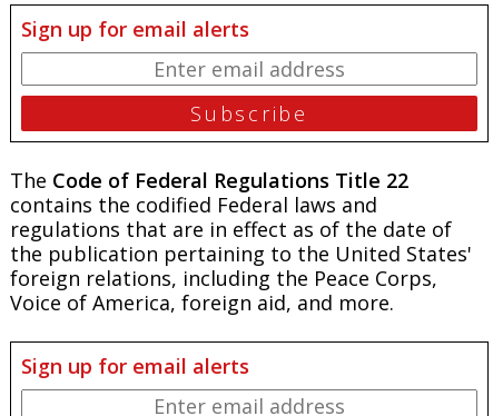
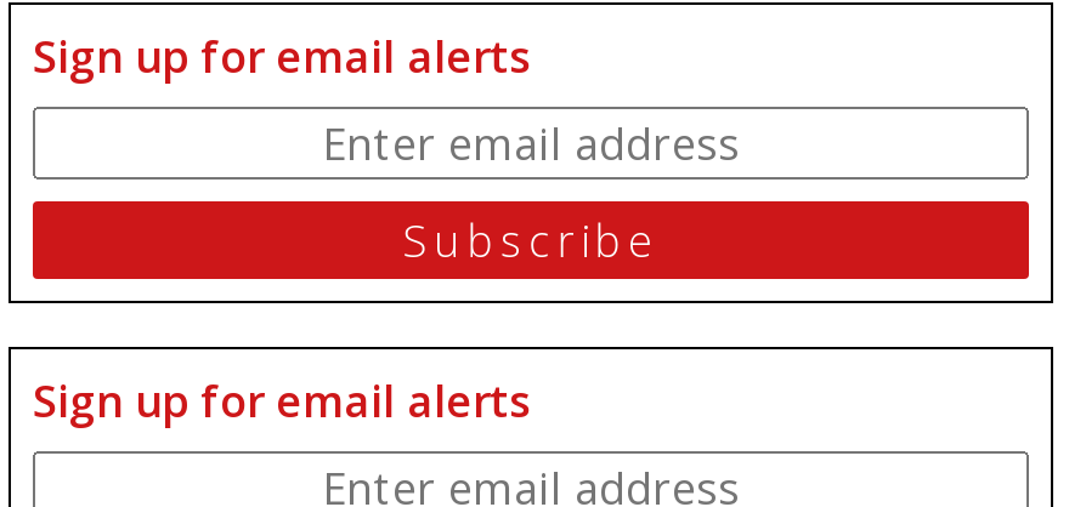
[10,166,472,315] The Code of Federal Regulations Title 22 | contains the codified Federal laws and | regulations that are in effect as of the date of | the publication pertaining to the United States' | foreign relations, including the Peace Corps, | Voice of America, foreign aid, and more. -> none

